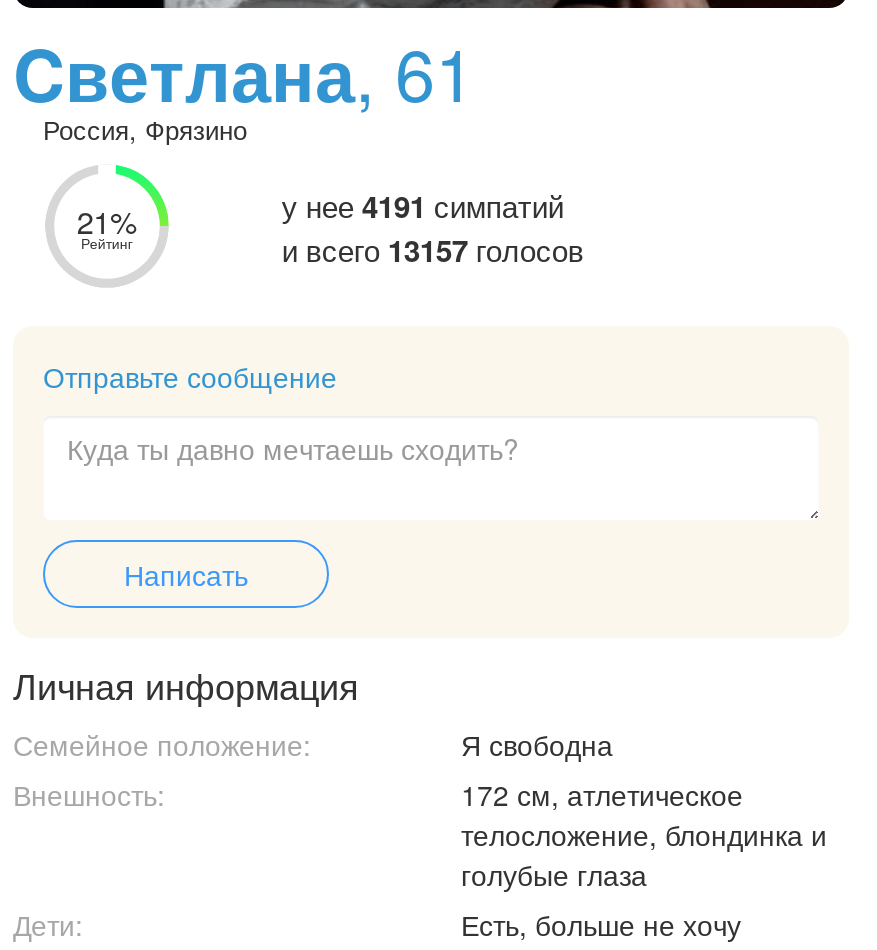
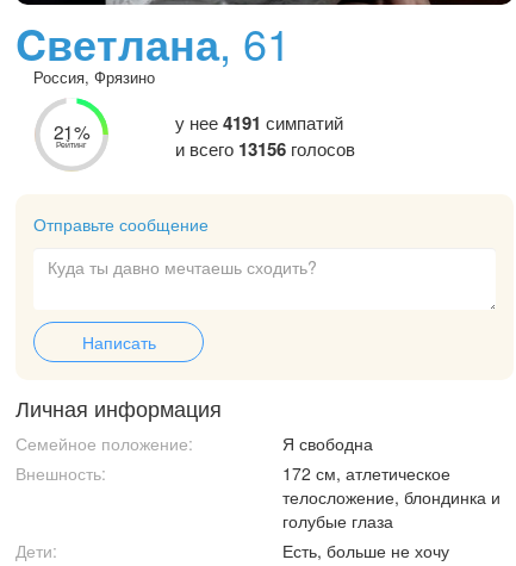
[282,227,584,271] и всего 13157 голосов -> [176,135,355,161] и всего 13156 голосов

